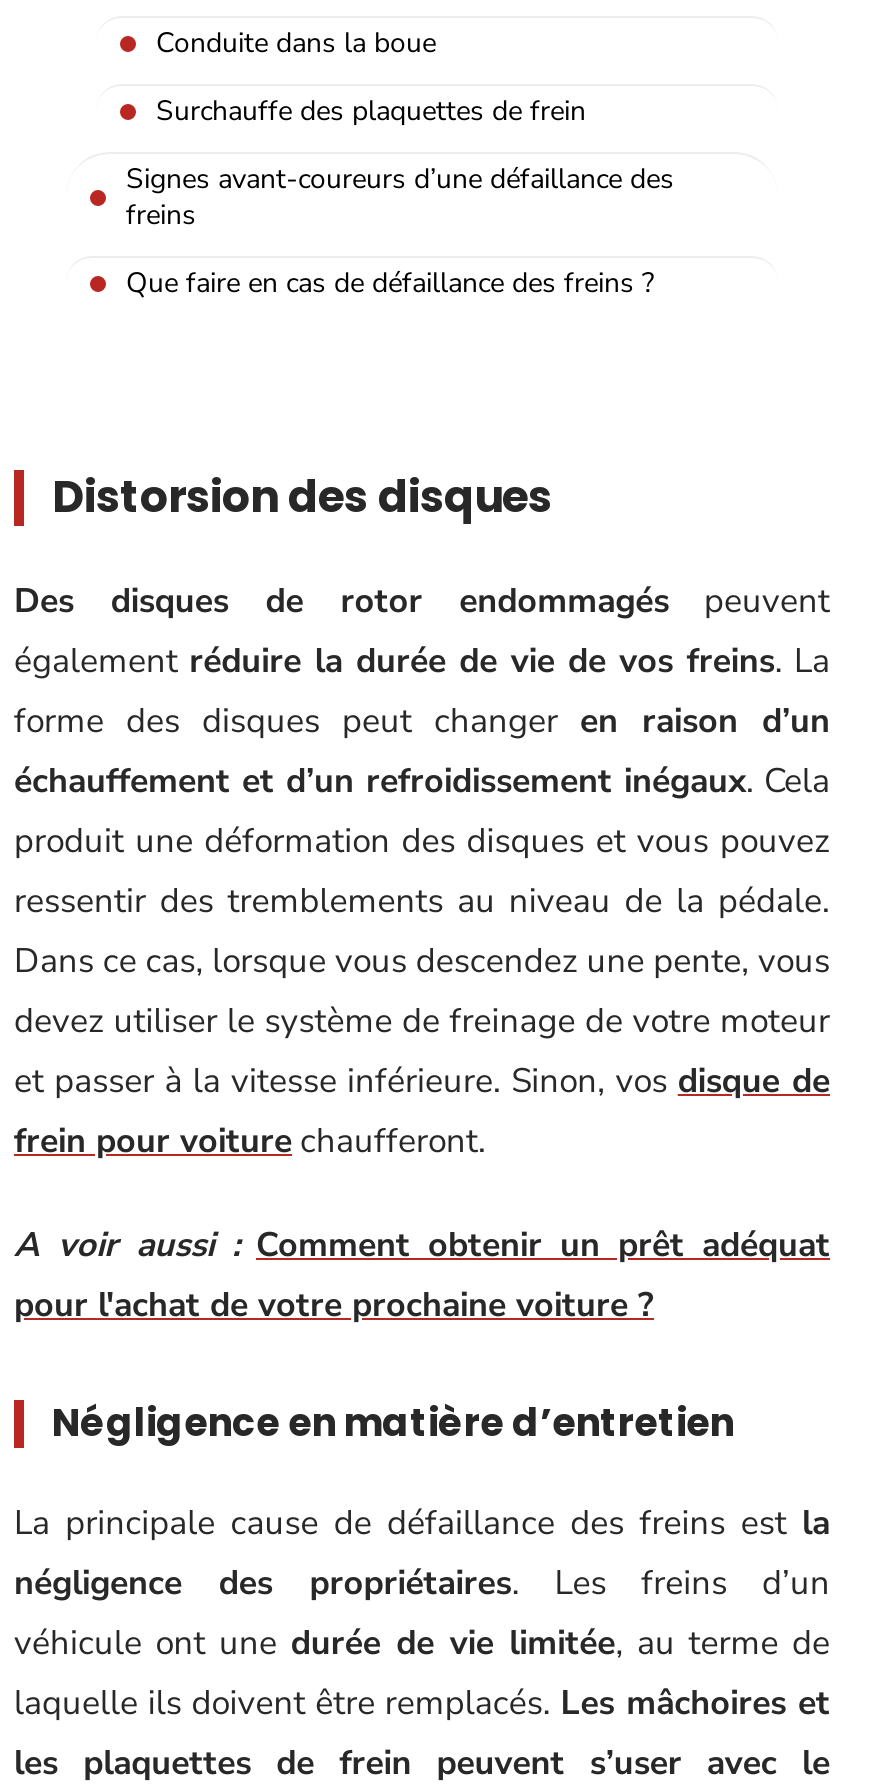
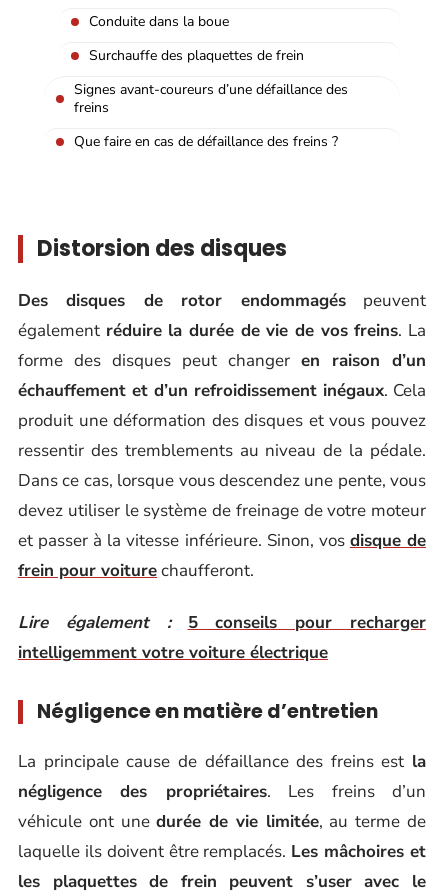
[14,1222,830,1328] A voir aussi : Comment obtenir un prêt adéquat | pour l'achat de votre prochaine voiture ? -> [18,611,426,664] Lire également : | 5 conseils pour recharger | intelligemment votre voiture électrique

